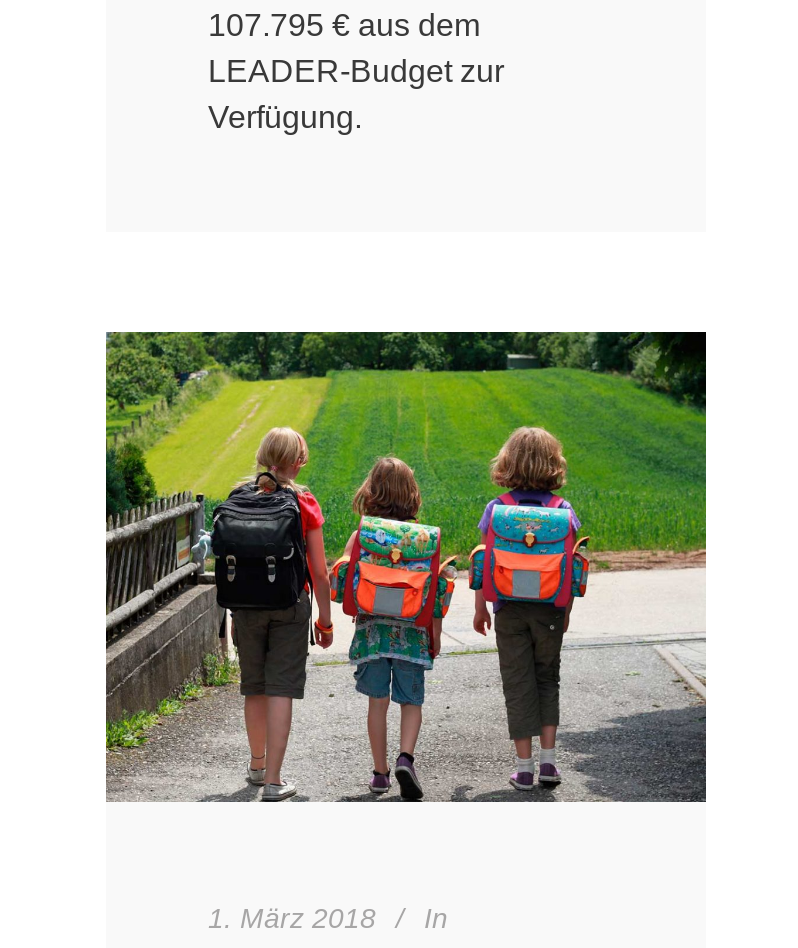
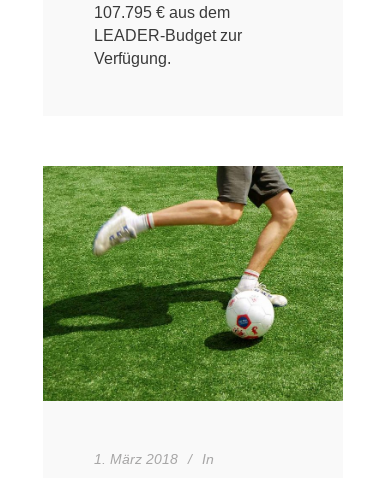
[104,330,708,802] [image] -> [42,165,344,402] [image]

